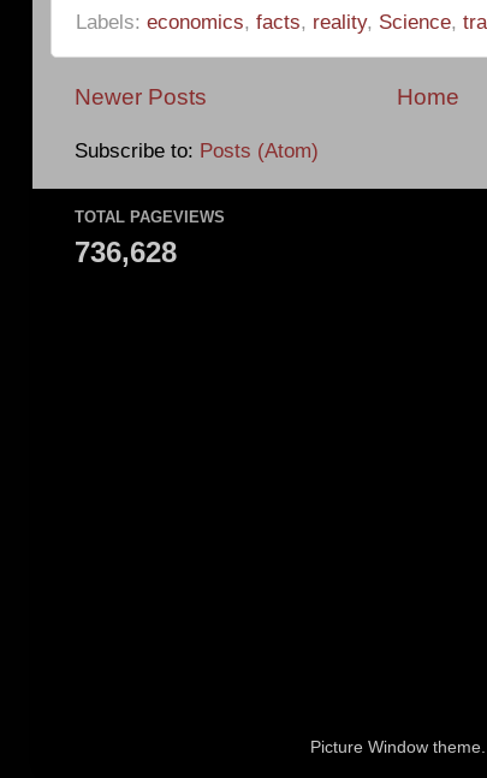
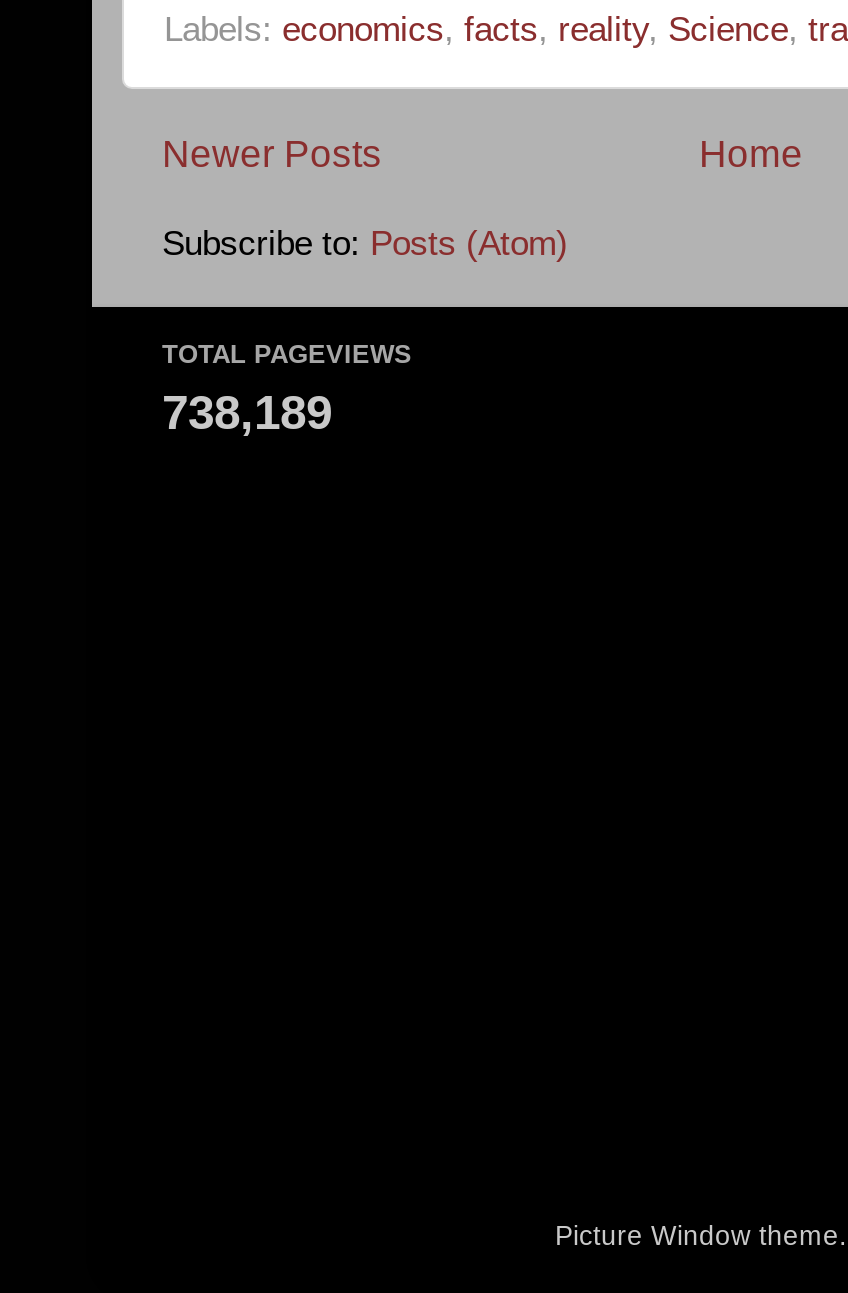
[75,236,177,268] 736,628 -> [162,385,332,439] 738,189

